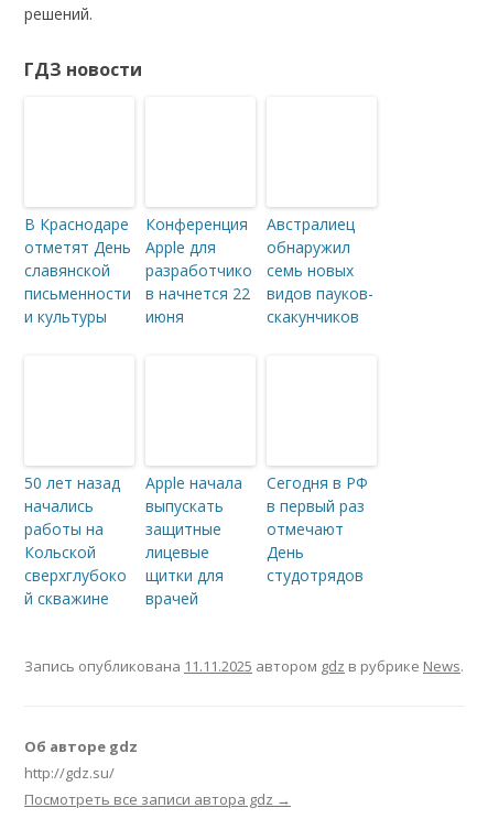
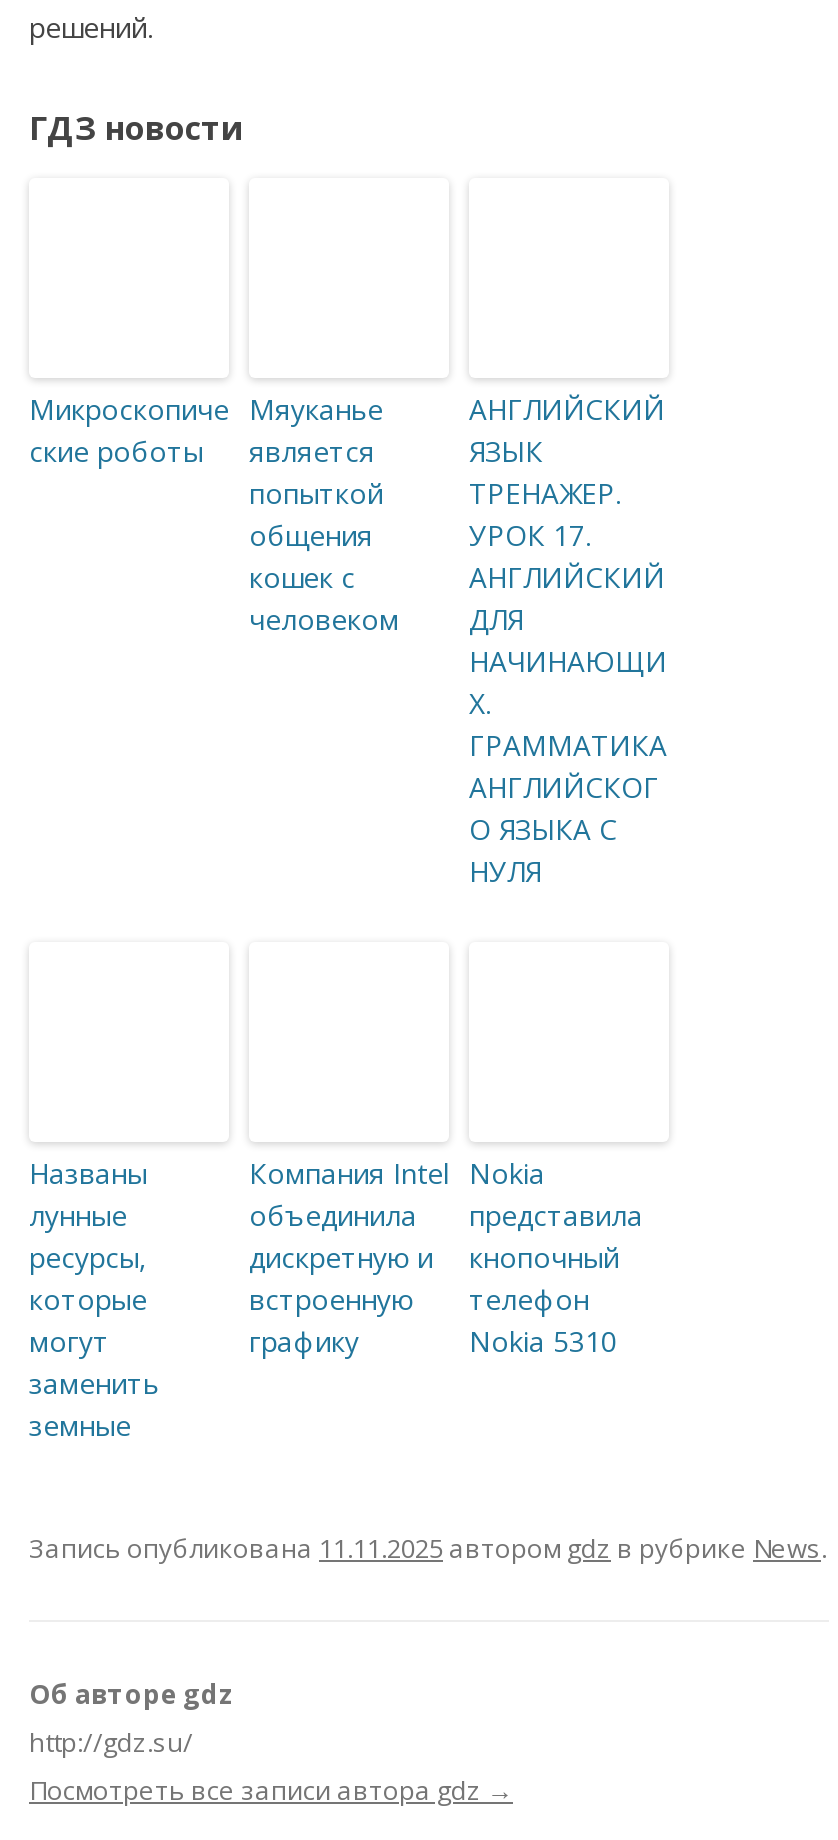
[24,214,131,327] В Краснодаре | отметят День | славянской | письменности | и культуры -> [29,389,229,469] Микроскопиче | ские роботы
[145,214,252,327] Конференция | Apple для | разработчико | в начнется 22 | июня -> [249,389,399,637] Мяуканье | является | попыткой | общения | кошек с | человеком
[267,214,373,327] Австралиец | обнаружил | семь новых | видов пауков- | скакунчиков -> [469,389,667,889] АНГЛИЙСКИЙ | ЯЗЫК | ТРЕНАЖЕР. | УРОК 17. | АНГЛИЙСКИЙ | ДЛЯ | НАЧИНАЮЩИ | Х. | ГРАММАТИКА | АНГЛИЙСКОГ | О ЯЗЫКА С | НУЛЯ
[24,473,127,609] 50 лет назад | начались | работы на | Кольской | сверхглубоко | й скважине -> [29,1153,159,1443] Названы | лунные | ресурсы, | которые | могут | заменить | земные
[145,473,242,609] Apple начала | выпускать | защитные | лицевые | щитки для | врачей -> [249,1153,449,1359] Компания Intel | объединила | дискретную и | встроенную | графику
[267,473,368,586] Сегодня в РФ | в первый раз | отмечают | День | студотрядов -> [469,1153,643,1359] Nokia | представила | кнопочный | телефон | Nokia 5310

